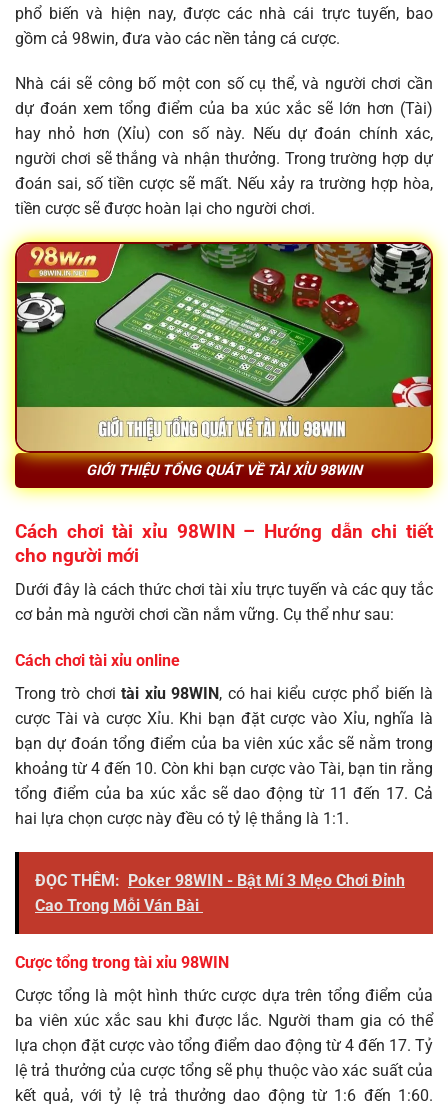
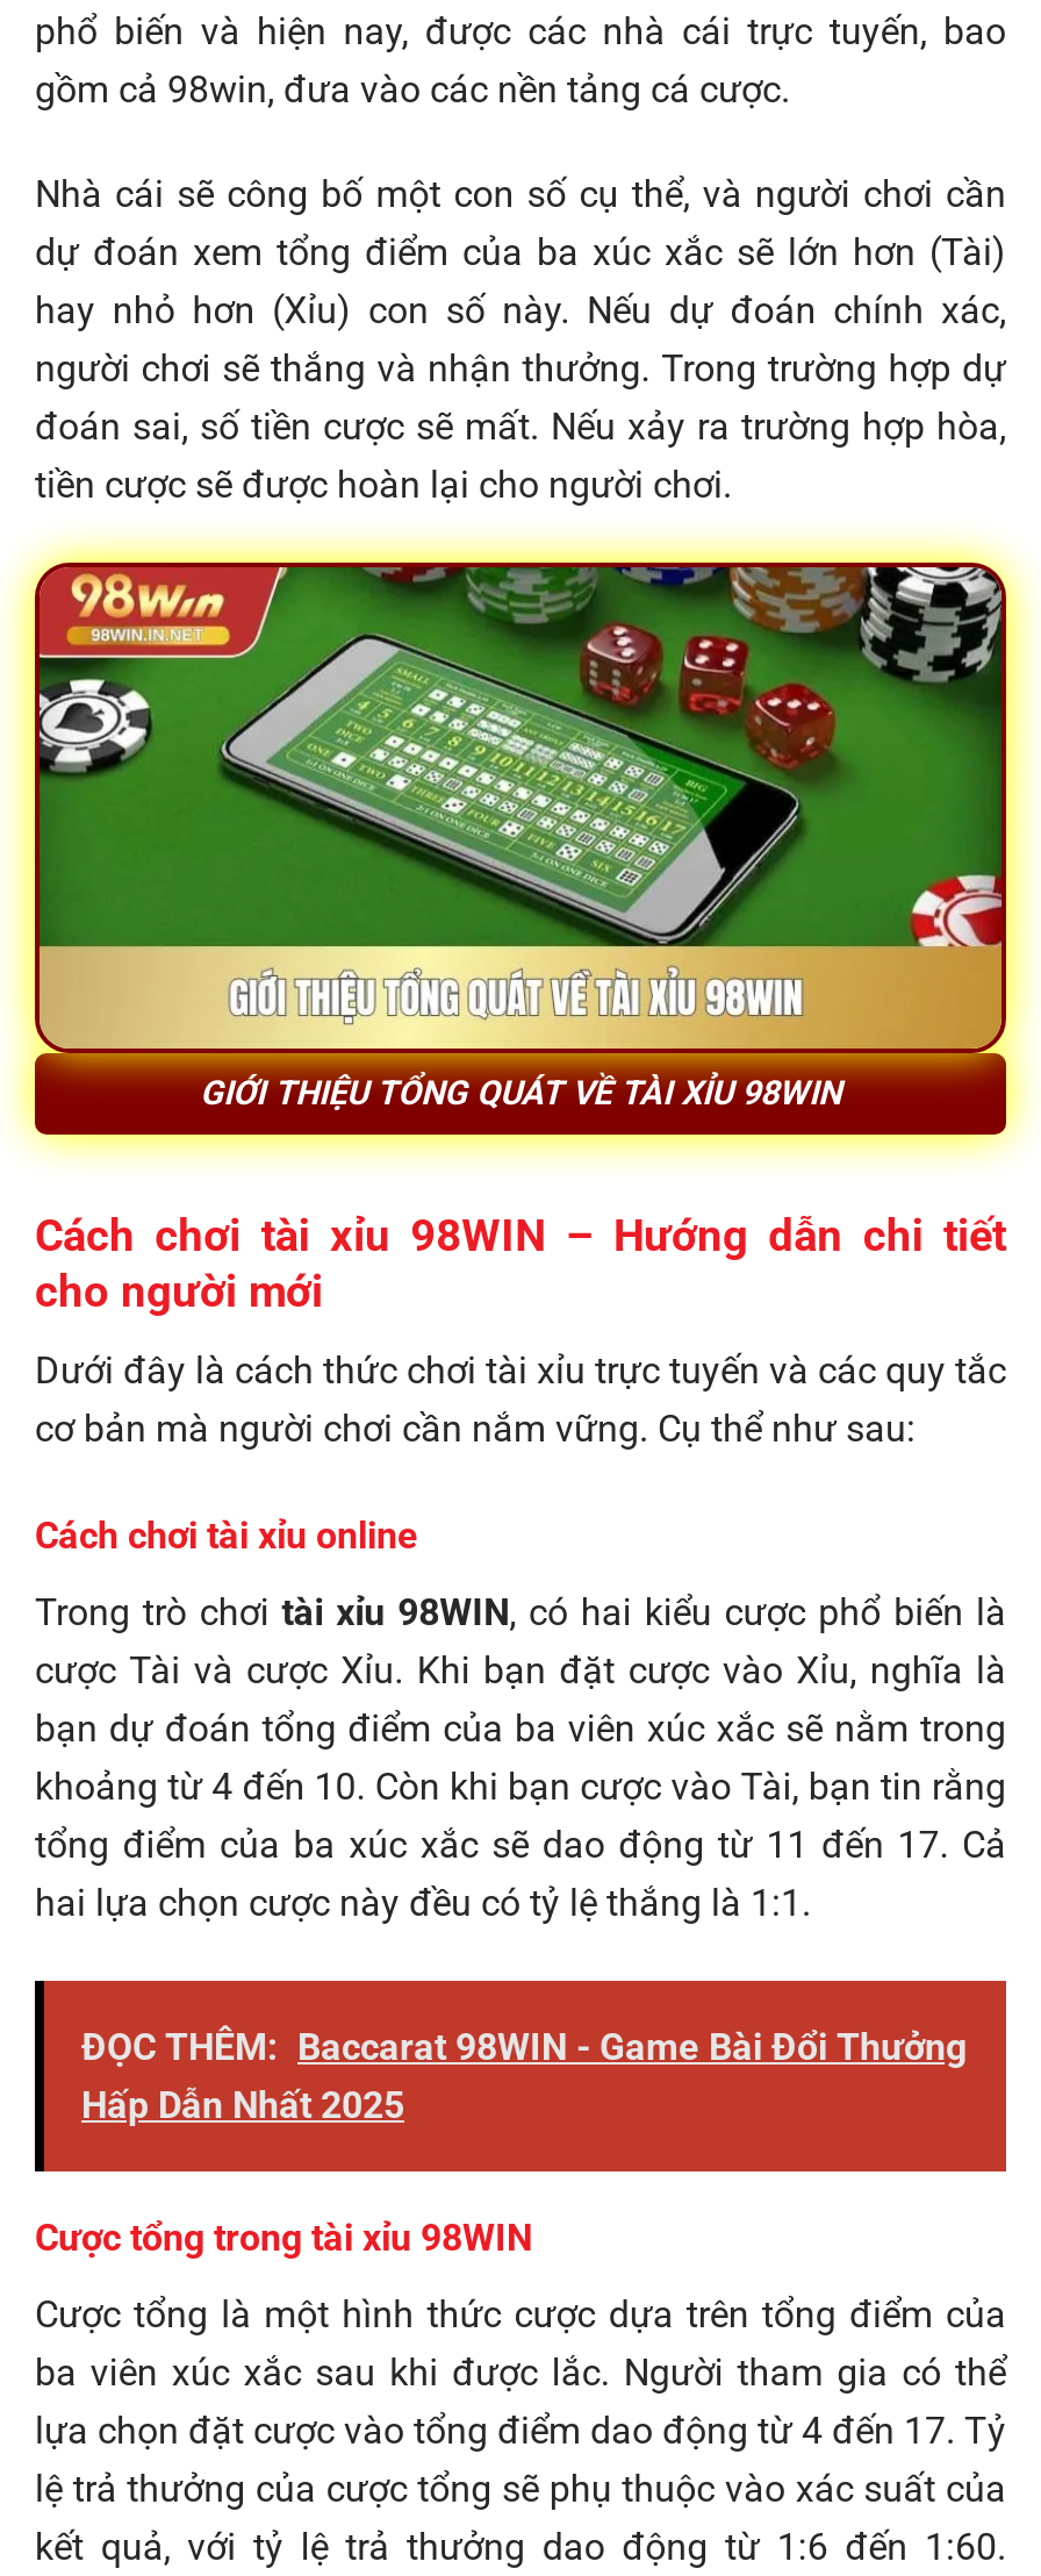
[35,871,405,915] ĐỌC THÊM: Poker 98WIN - Bật Mí 3 Mẹo Chơi Đỉnh | Cao Trong Mỗi Ván Bài -> [81,2025,967,2127] ĐỌC THÊM: Baccarat 98WIN - Game Bài Đổi Thưởng | Hấp Dẫn Nhất 2025

